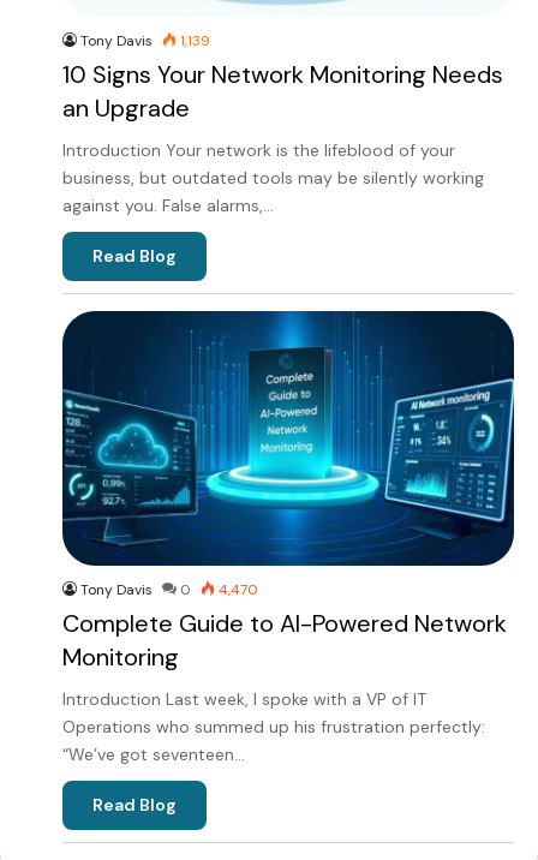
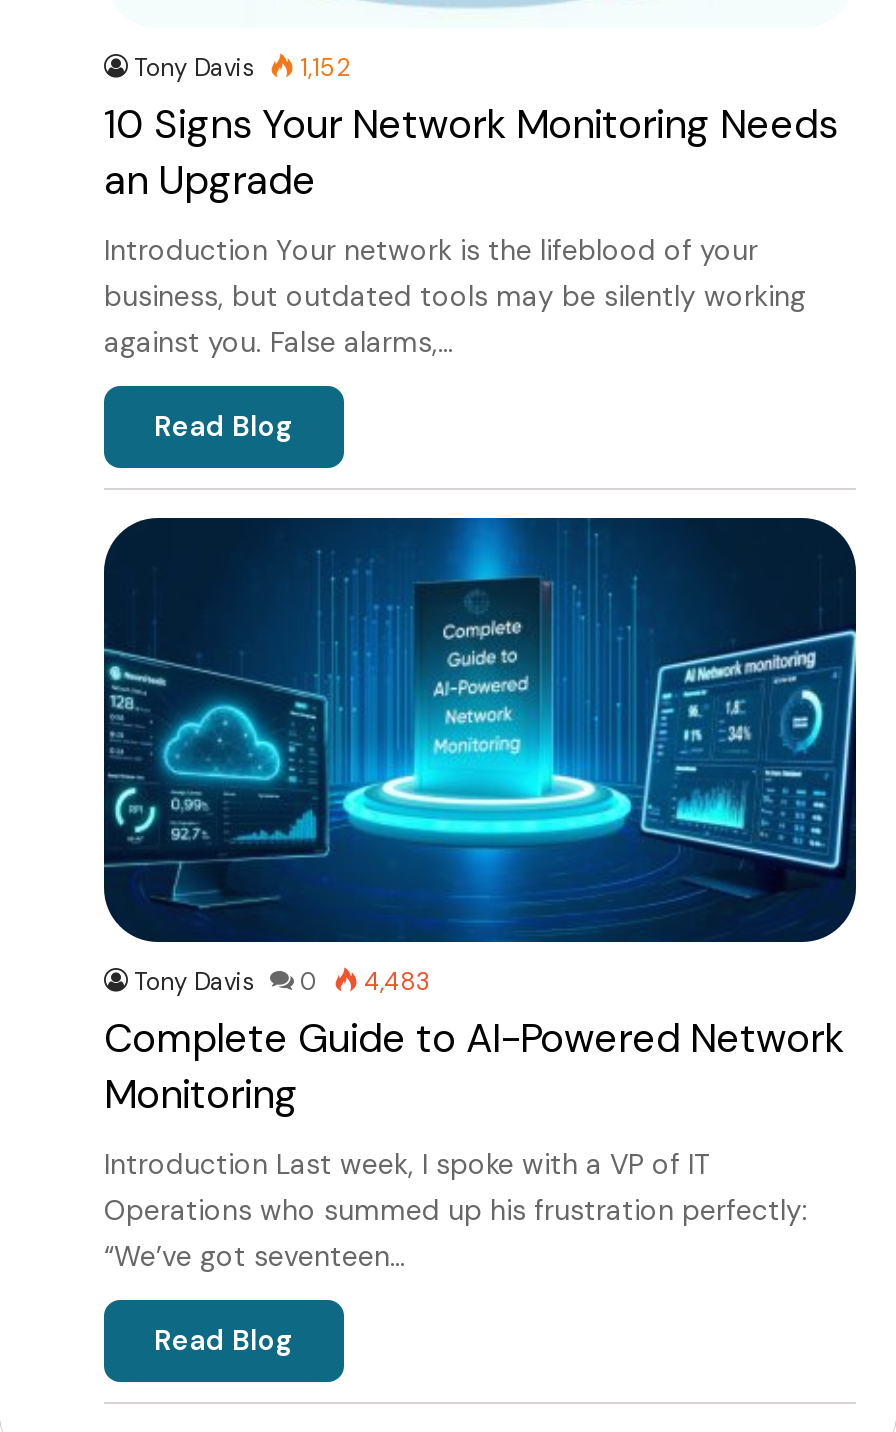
[80,32,210,51] Tony Davis 1,139 -> [134,53,350,85] Tony Davis 1,152
[215,581,258,600] 4,470 -> [358,967,430,999] 4,483

